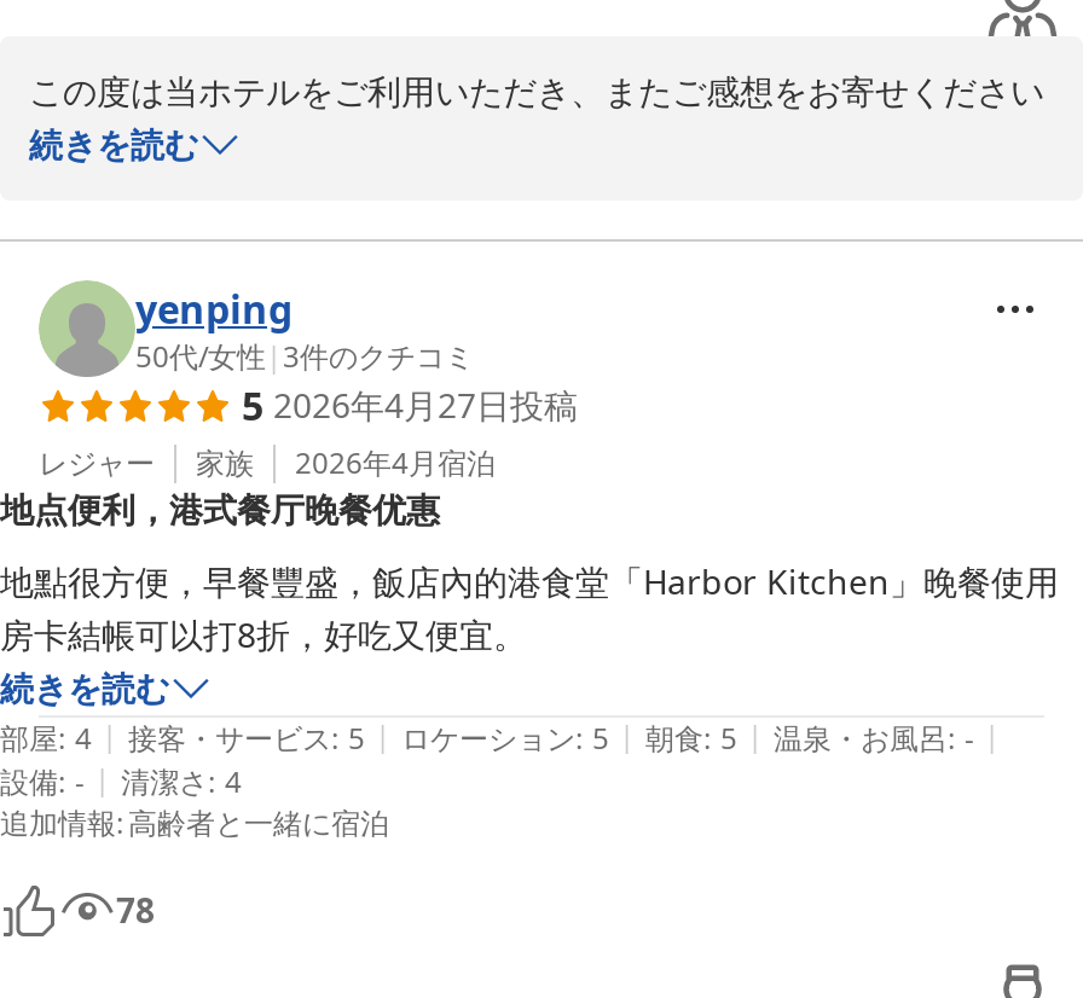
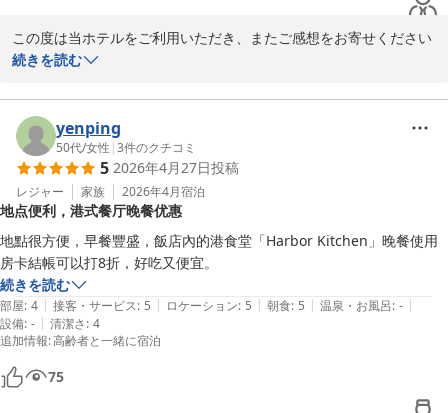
[116,887,155,933] 78 -> [48,367,64,386] 75

